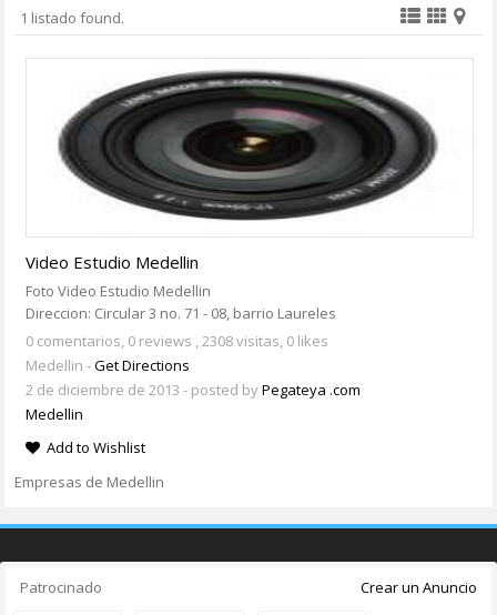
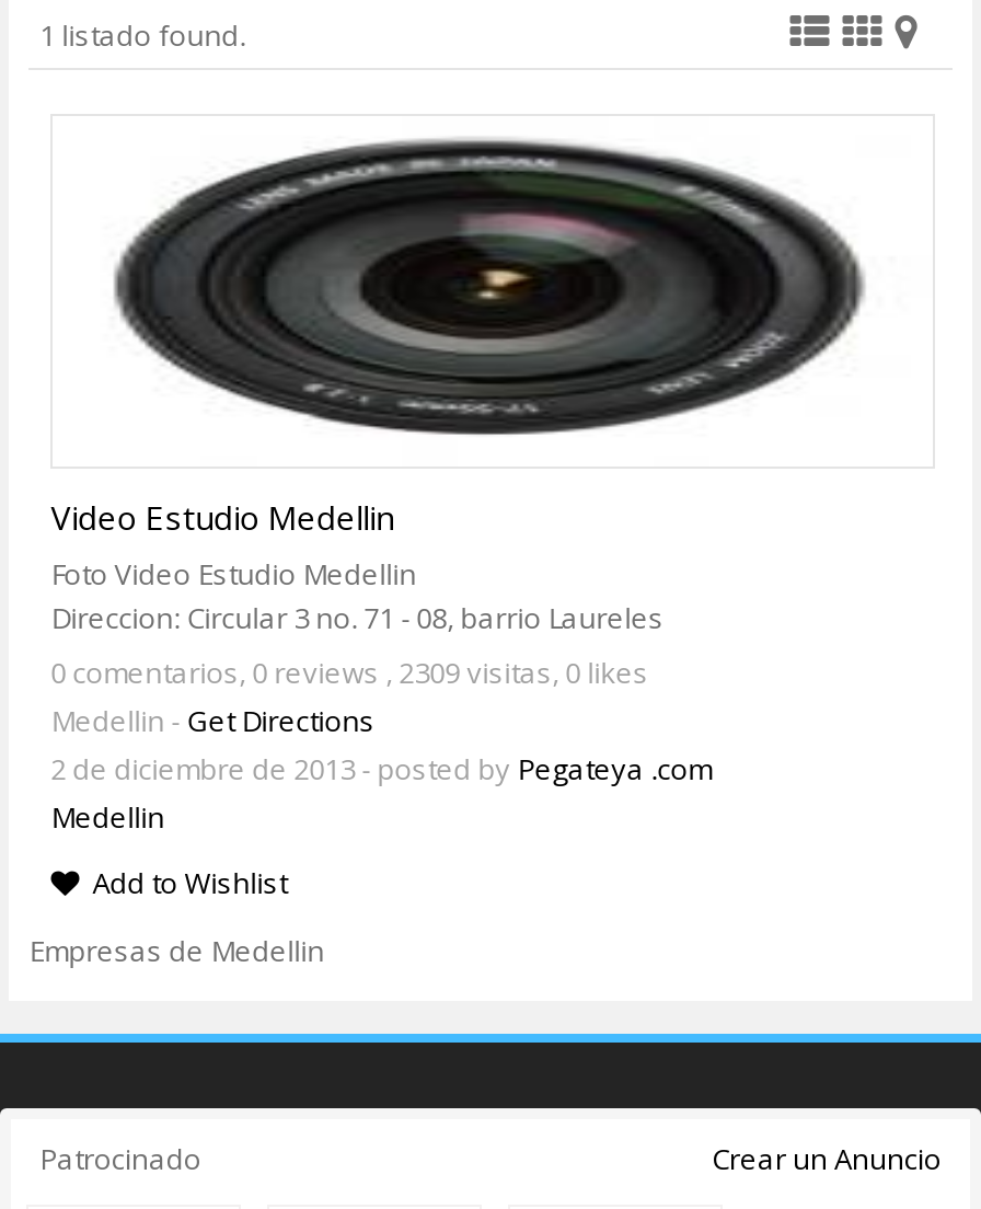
[26,330,329,350] 0 comentarios, 0 reviews, 2308 visitas, 0 likes -> [51,652,649,691] 0 comentarios, 0 reviews, 2309 visitas, 0 likes

